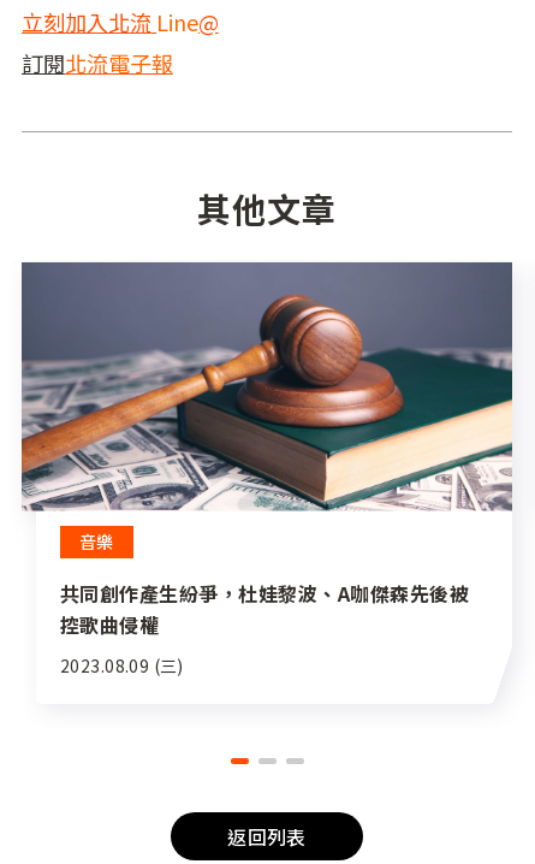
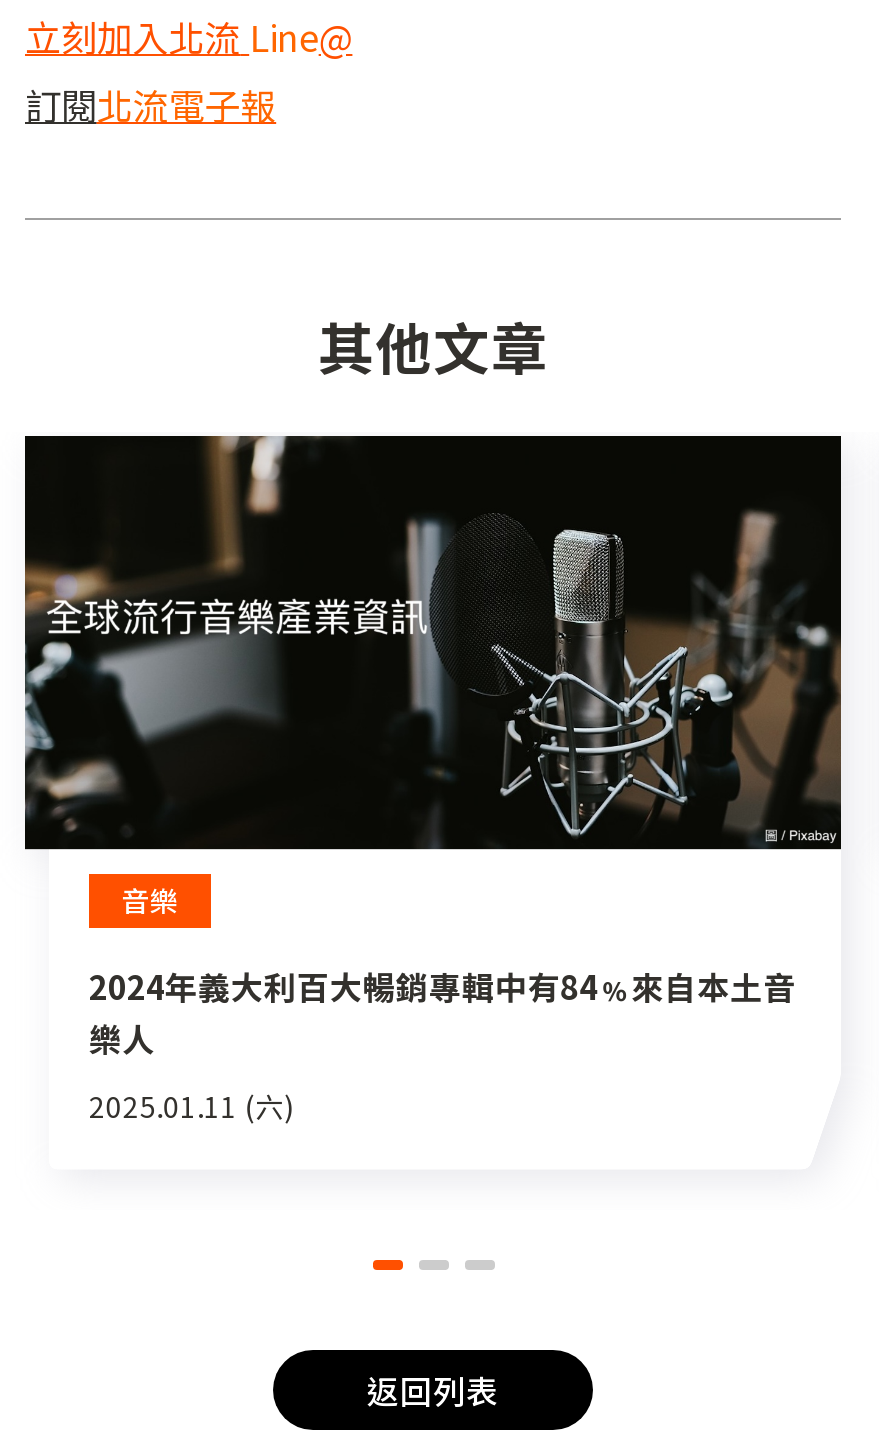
[20,261,513,511] [image] -> [23,434,843,852] [image]
[60,579,469,639] 共同創作產生紛爭，杜娃黎波、A咖傑森先後被 | 控歌曲侵權 -> [89,962,796,1062] 2024年義大利百大暢銷專輯中有84﹪來自本土音 | 樂人
[60,653,184,677] 2023.08.09 (三) -> [89,1086,295,1126] 2025.01.11 (六)

